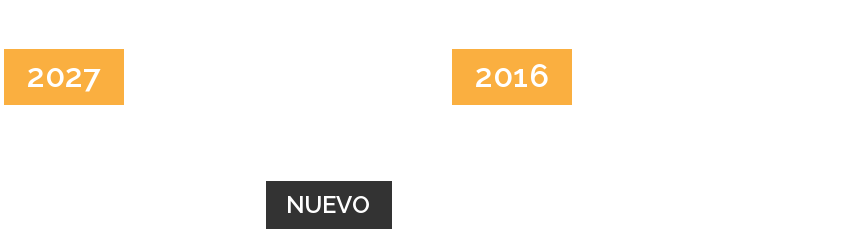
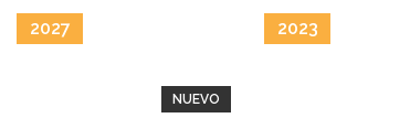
[475,56,549,94] 2016 -> [277,17,318,38] 2023

